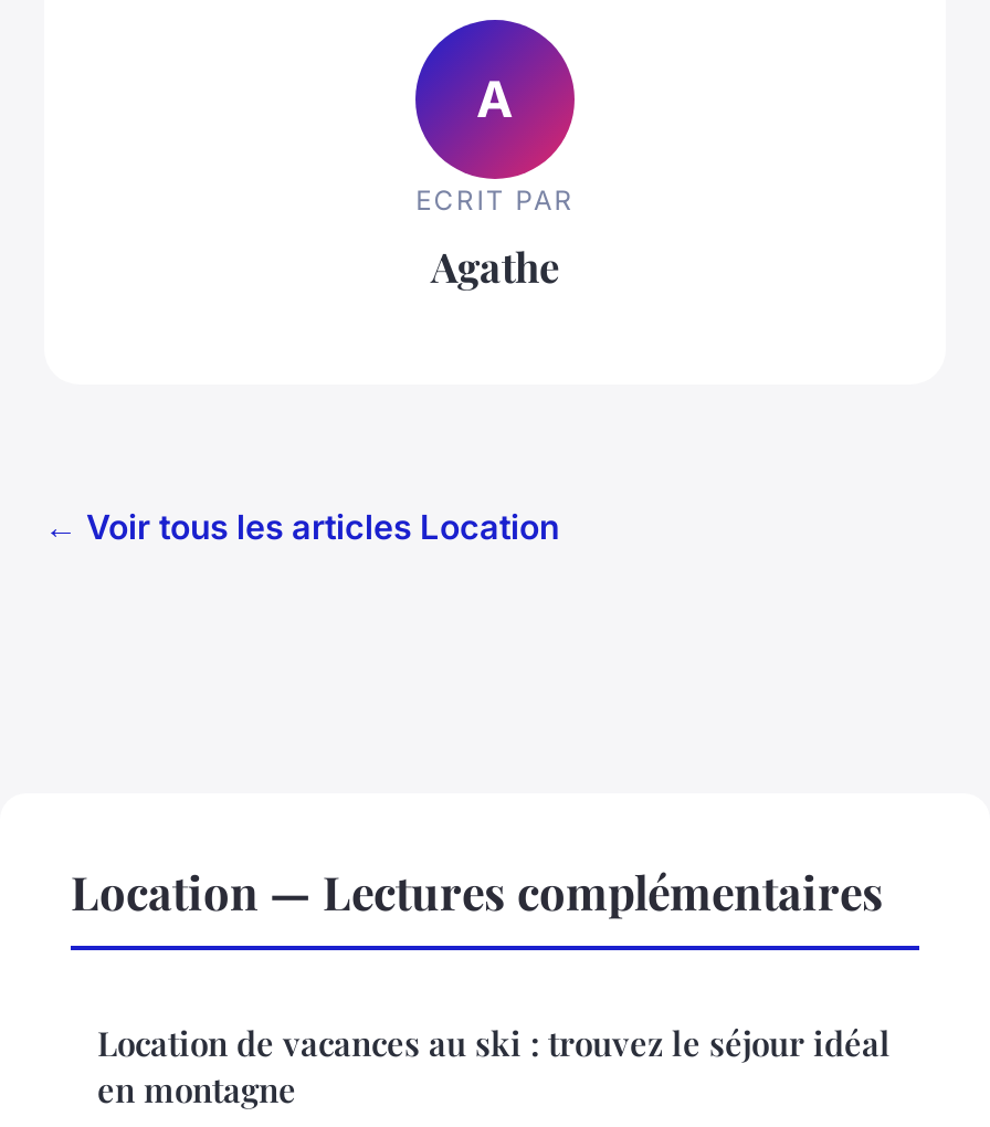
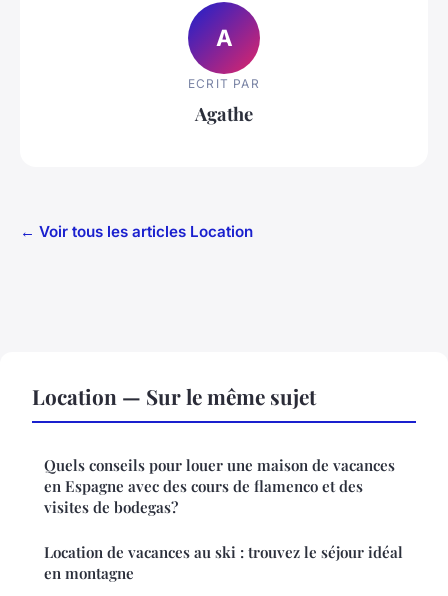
[71,860,884,921] Location — Lectures complémentaires -> [32,382,395,517] Location — Sur le même sujet | Quels conseils pour louer une maison de vacances | en Espagne avec des cours de flamenco et des | visites de bodegas?

